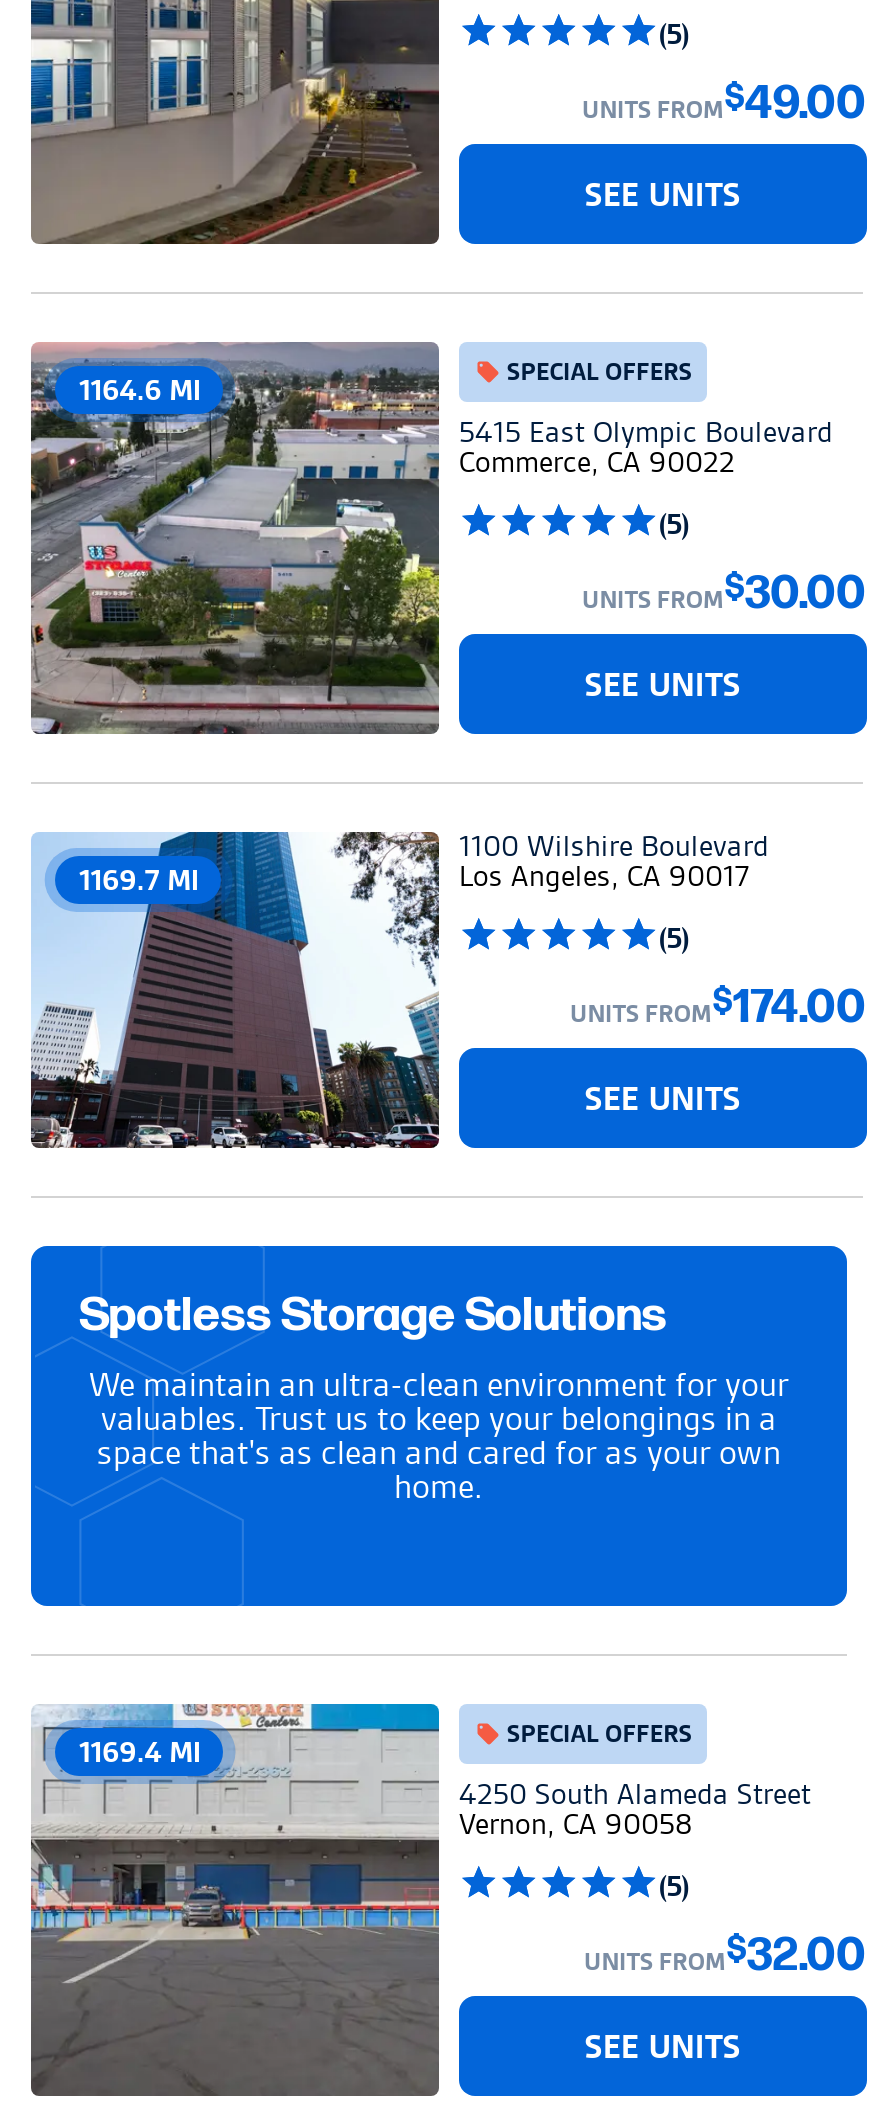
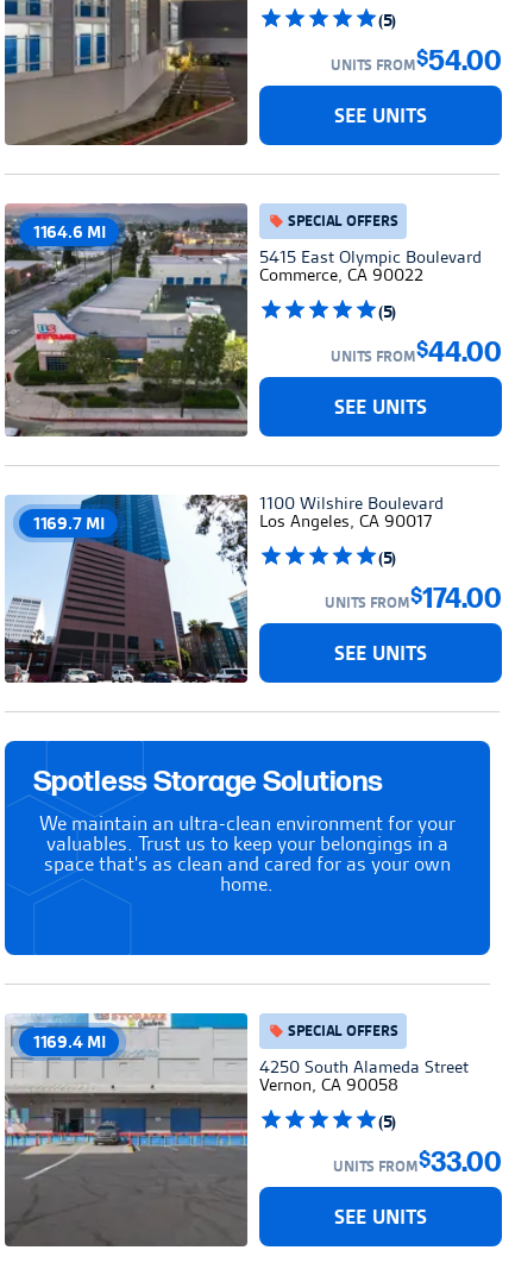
[582,74,866,132] UNITS FROM$49.00 -> [331,44,502,78] UNITS FROM$54.00
[582,564,866,622] UNITS FROM$30.00 -> [331,335,502,370] UNITS FROM$44.00
[584,1926,866,1984] UNITS FROM$32.00 -> [334,1145,502,1180] UNITS FROM$33.00

